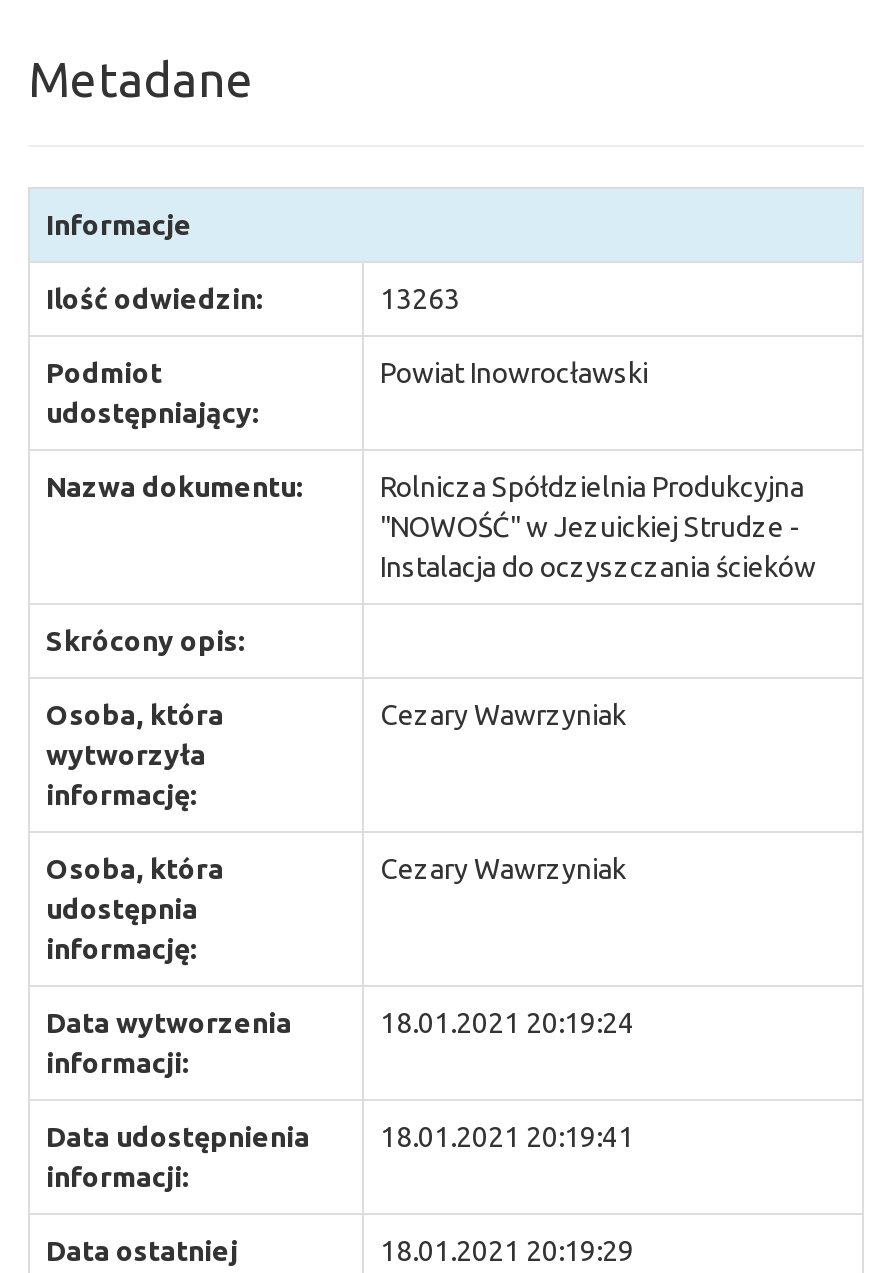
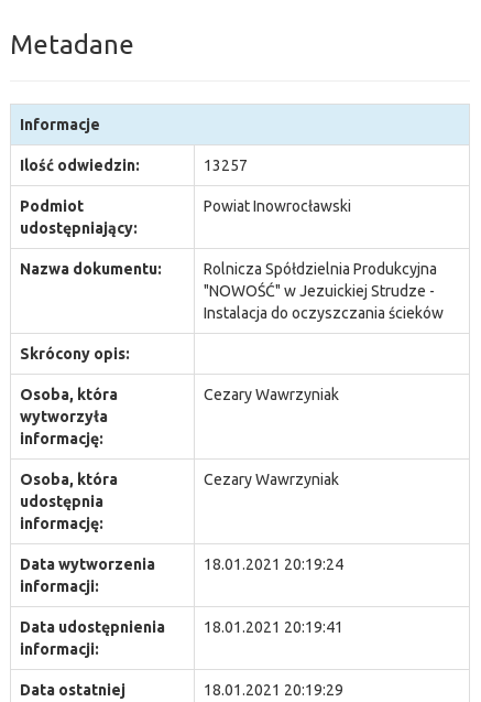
[380,283,460,315] 13263 -> [204,156,248,174] 13257

